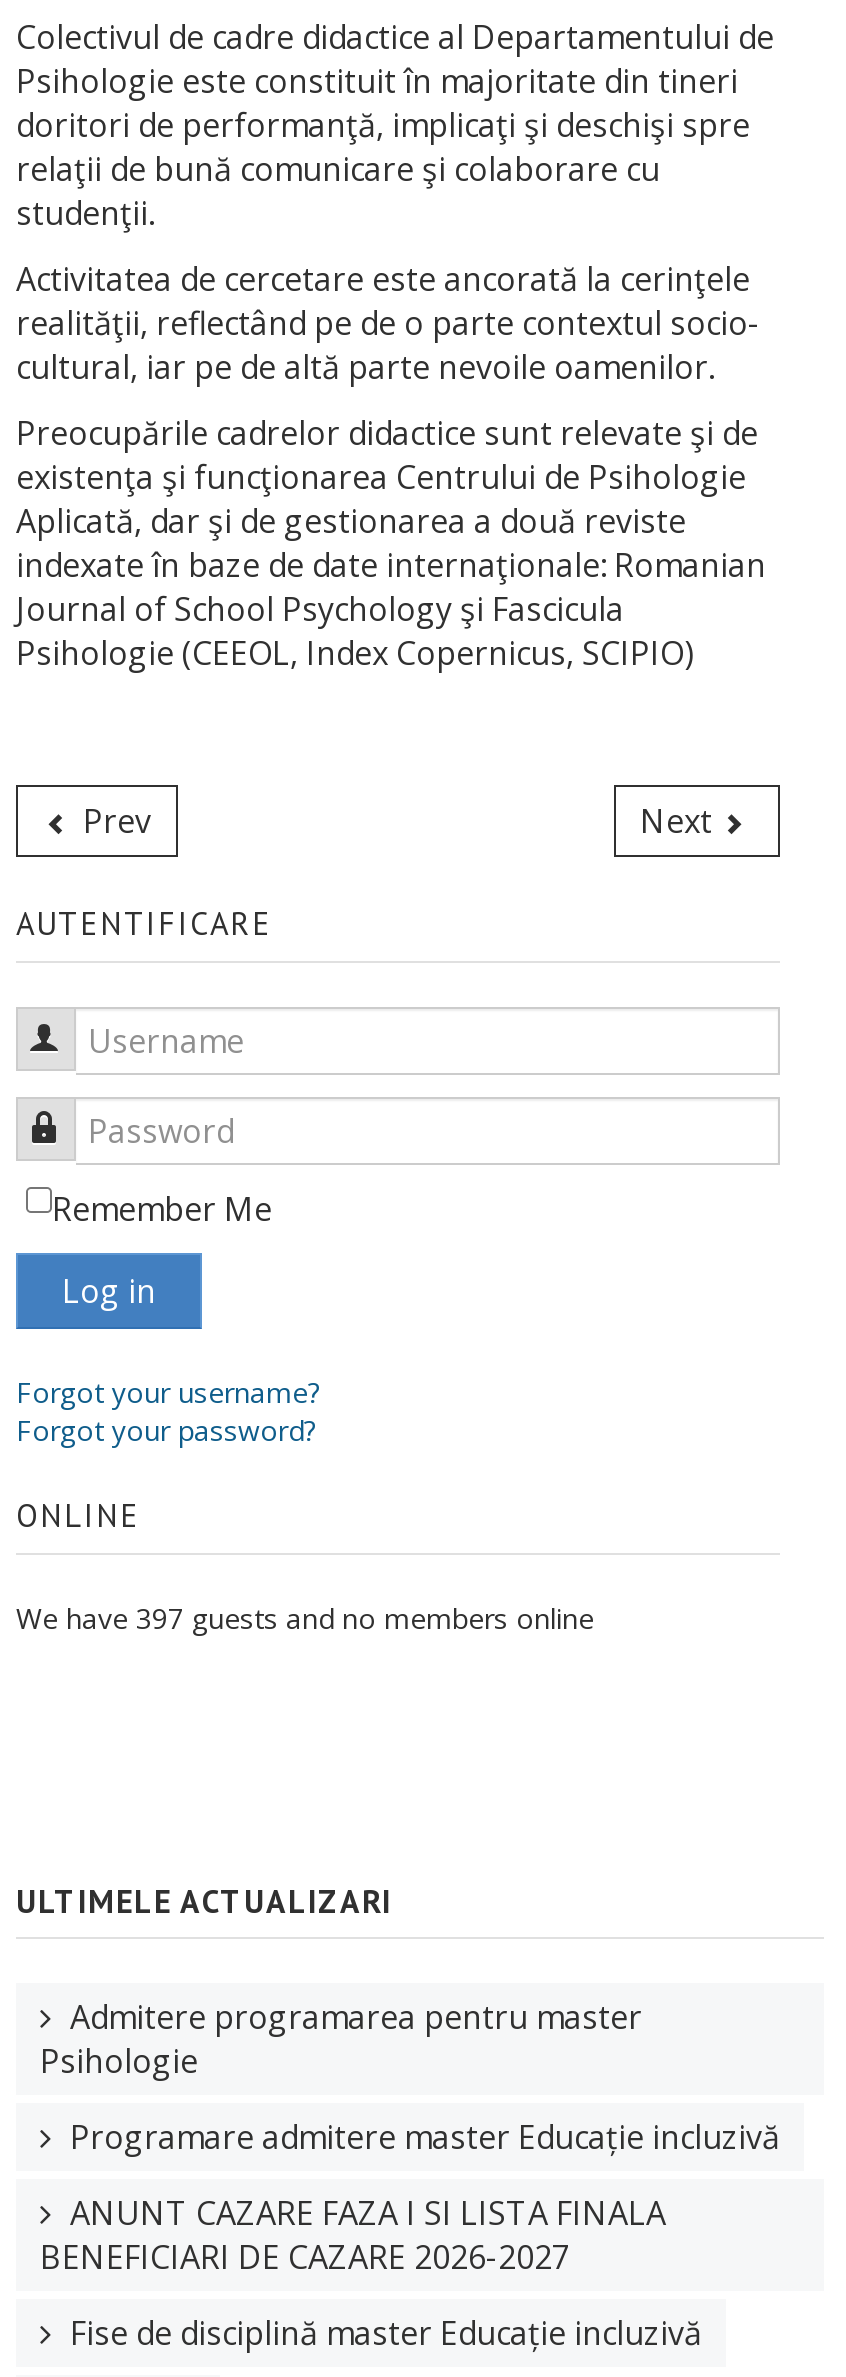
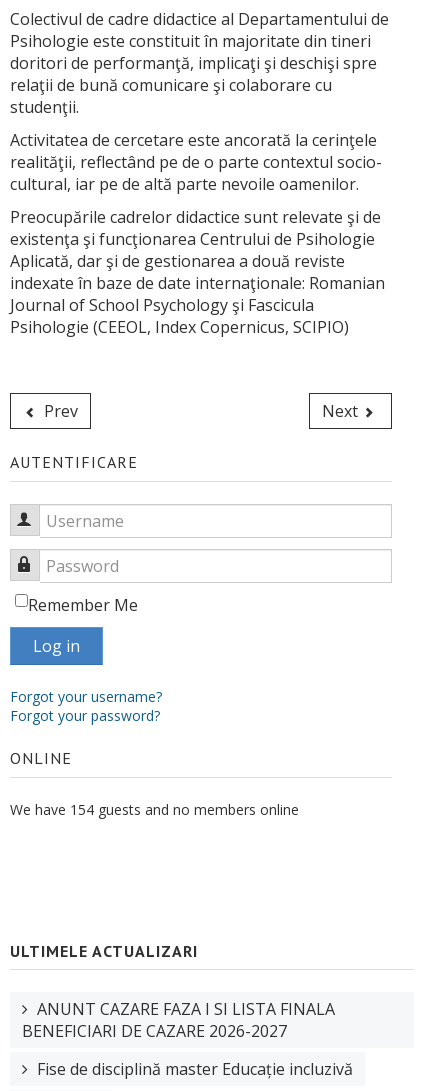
[16,1598,594,1636] We have 397 guests and no members online -> [10,800,299,819] We have 154 guests and no members online
[40,1995,780,2159] Admitere programarea pentru master | Psihologie | Programare admitere master Educație incluzivă -> none

